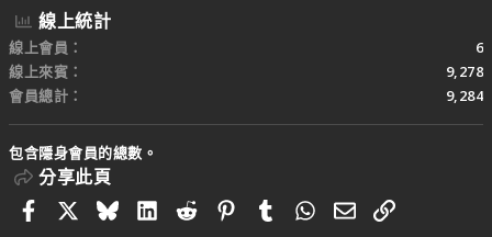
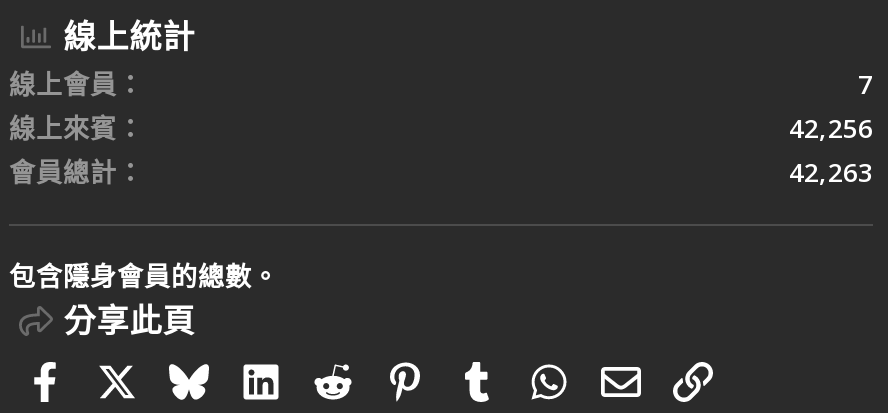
[475,38,483,57] 6 -> [858,67,873,103] 7
[445,62,483,82] 9,278 -> [789,111,873,147] 42,256
[445,86,483,106] 9,284 -> [789,155,873,191] 42,263

